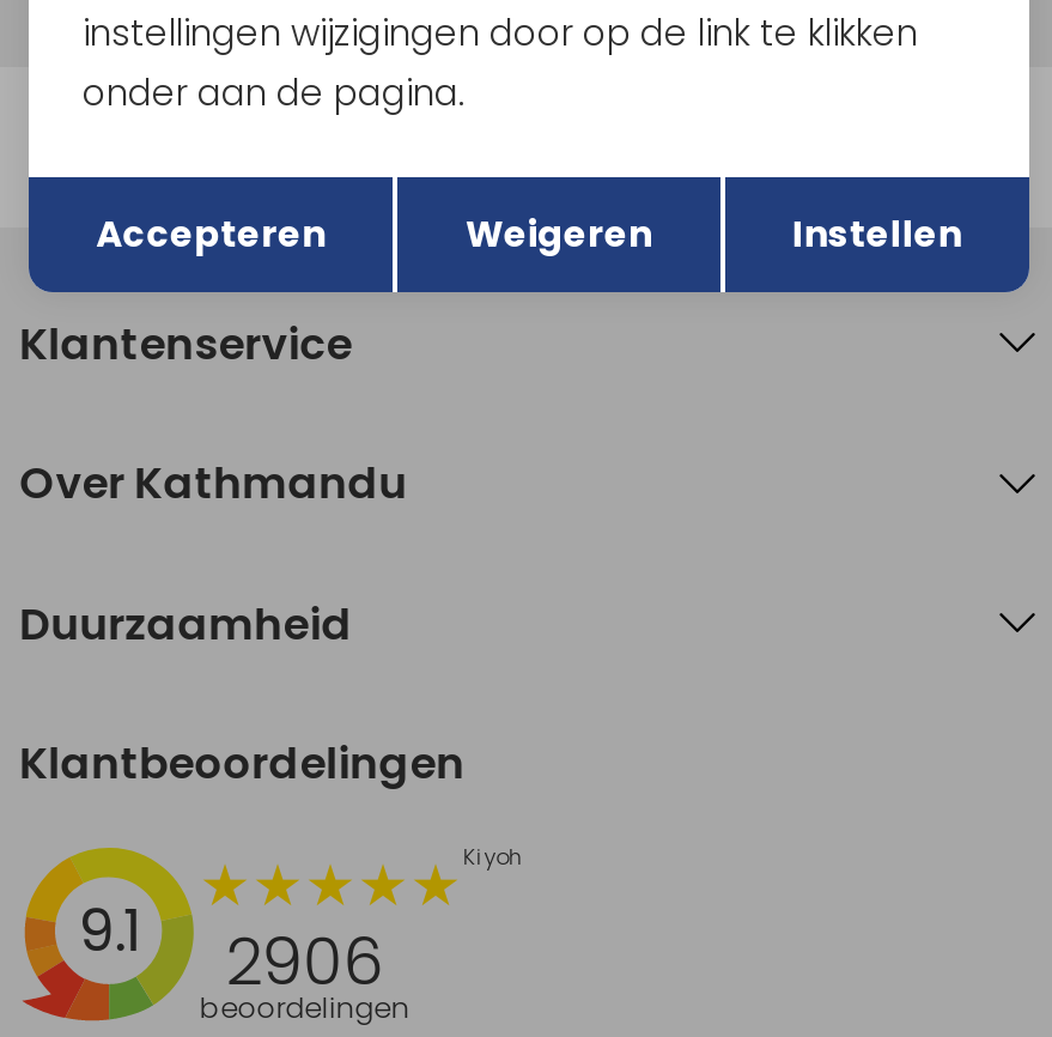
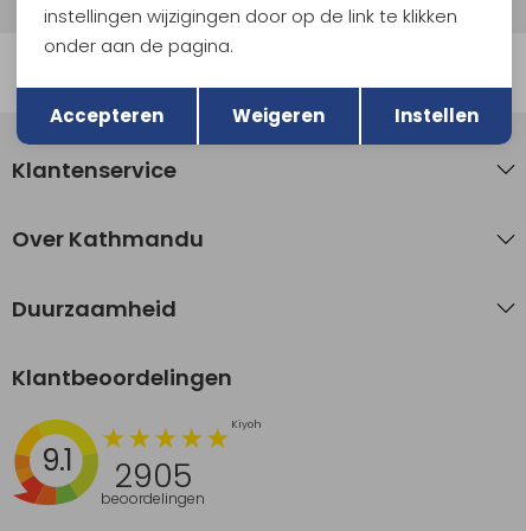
[79,891,383,1005] 9.1 2906 -> [41,441,192,497] 9.1 2905

